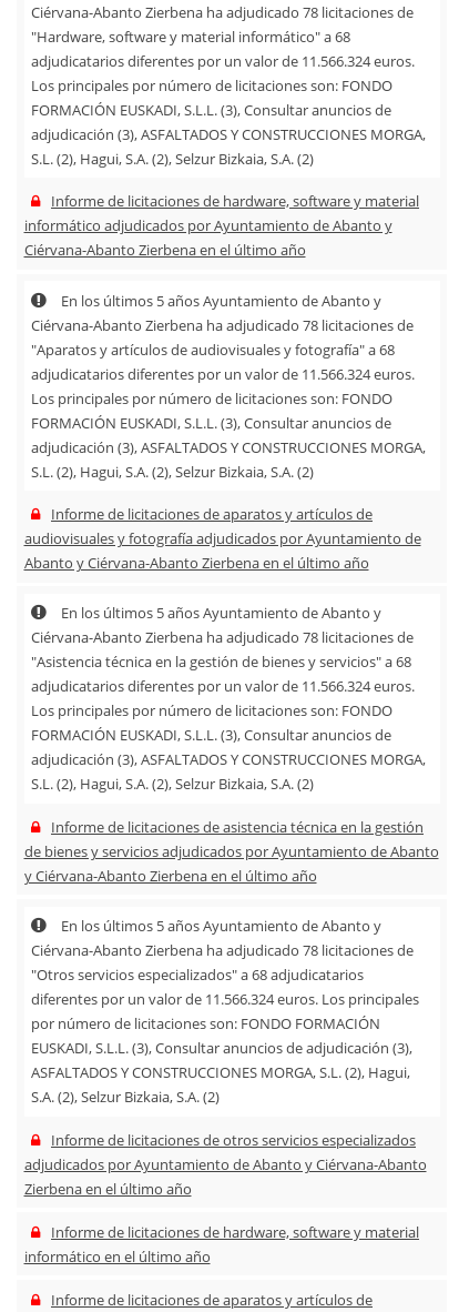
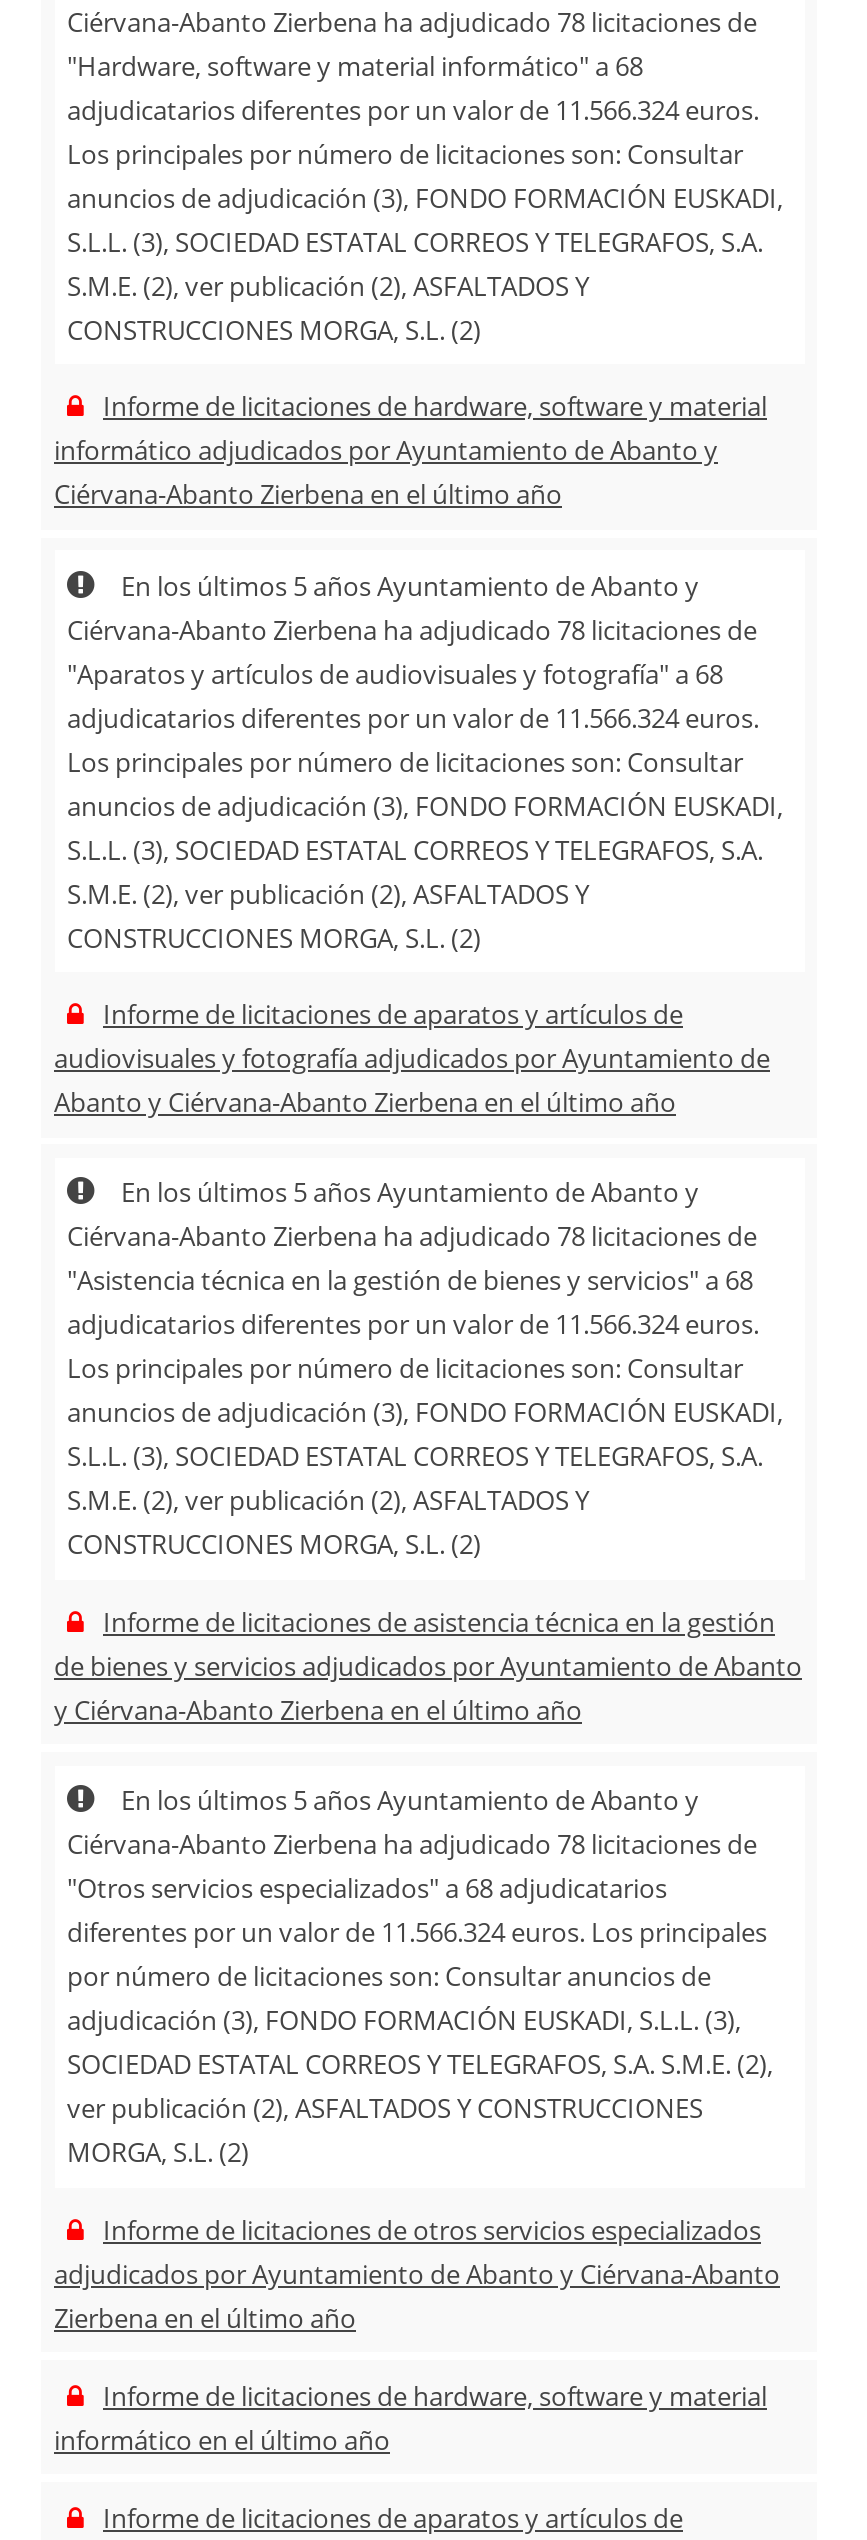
[31,75,426,168] Los principales por número de licitaciones son: FONDO | FORMACIÓN EUSKADI, S.L.L. (3), Consultar anuncios de | adjudicación (3), ASFALTADOS Y CONSTRUCCIONES MORGA, | S.L. (2), Hagui, S.A. (2), Selzur Bizkaia, S.A. (2) -> [67,135,783,347] Los principales por número de licitaciones son: Consultar | anuncios de adjudicación (3), FONDO FORMACIÓN EUSKADI, | S.L.L. (3), SOCIEDAD ESTATAL CORREOS Y TELEGRAFOS, S.A. | S.M.E. (2), ver publicación (2), ASFALTADOS Y | CONSTRUCCIONES MORGA, S.L. (2)
[31,388,426,481] Los principales por número de licitaciones son: FONDO | FORMACIÓN EUSKADI, S.L.L. (3), Consultar anuncios de | adjudicación (3), ASFALTADOS Y CONSTRUCCIONES MORGA, | S.L. (2), Hagui, S.A. (2), Selzur Bizkaia, S.A. (2) -> [67,743,783,955] Los principales por número de licitaciones son: Consultar | anuncios de adjudicación (3), FONDO FORMACIÓN EUSKADI, | S.L.L. (3), SOCIEDAD ESTATAL CORREOS Y TELEGRAFOS, S.A. | S.M.E. (2), ver publicación (2), ASFALTADOS Y | CONSTRUCCIONES MORGA, S.L. (2)
[31,701,426,794] Los principales por número de licitaciones son: FONDO | FORMACIÓN EUSKADI, S.L.L. (3), Consultar anuncios de | adjudicación (3), ASFALTADOS Y CONSTRUCCIONES MORGA, | S.L. (2), Hagui, S.A. (2), Selzur Bizkaia, S.A. (2) -> [67,1351,783,1563] Los principales por número de licitaciones son: Consultar | anuncios de adjudicación (3), FONDO FORMACIÓN EUSKADI, | S.L.L. (3), SOCIEDAD ESTATAL CORREOS Y TELEGRAFOS, S.A. | S.M.E. (2), ver publicación (2), ASFALTADOS Y | CONSTRUCCIONES MORGA, S.L. (2)
[31,1014,412,1107] por número de licitaciones son: FONDO FORMACIÓN | EUSKADI, S.L.L. (3), Consultar anuncios de adjudicación (3), | ASFALTADOS Y CONSTRUCCIONES MORGA, S.L. (2), Hagui, | S.A. (2), Selzur Bizkaia, S.A. (2) -> [67,1959,773,2171] por número de licitaciones son: Consultar anuncios de | adjudicación (3), FONDO FORMACIÓN EUSKADI, S.L.L. (3), | SOCIEDAD ESTATAL CORREOS Y TELEGRAFOS, S.A. S.M.E. (2), | ver publicación (2), ASFALTADOS Y CONSTRUCCIONES | MORGA, S.L. (2)

